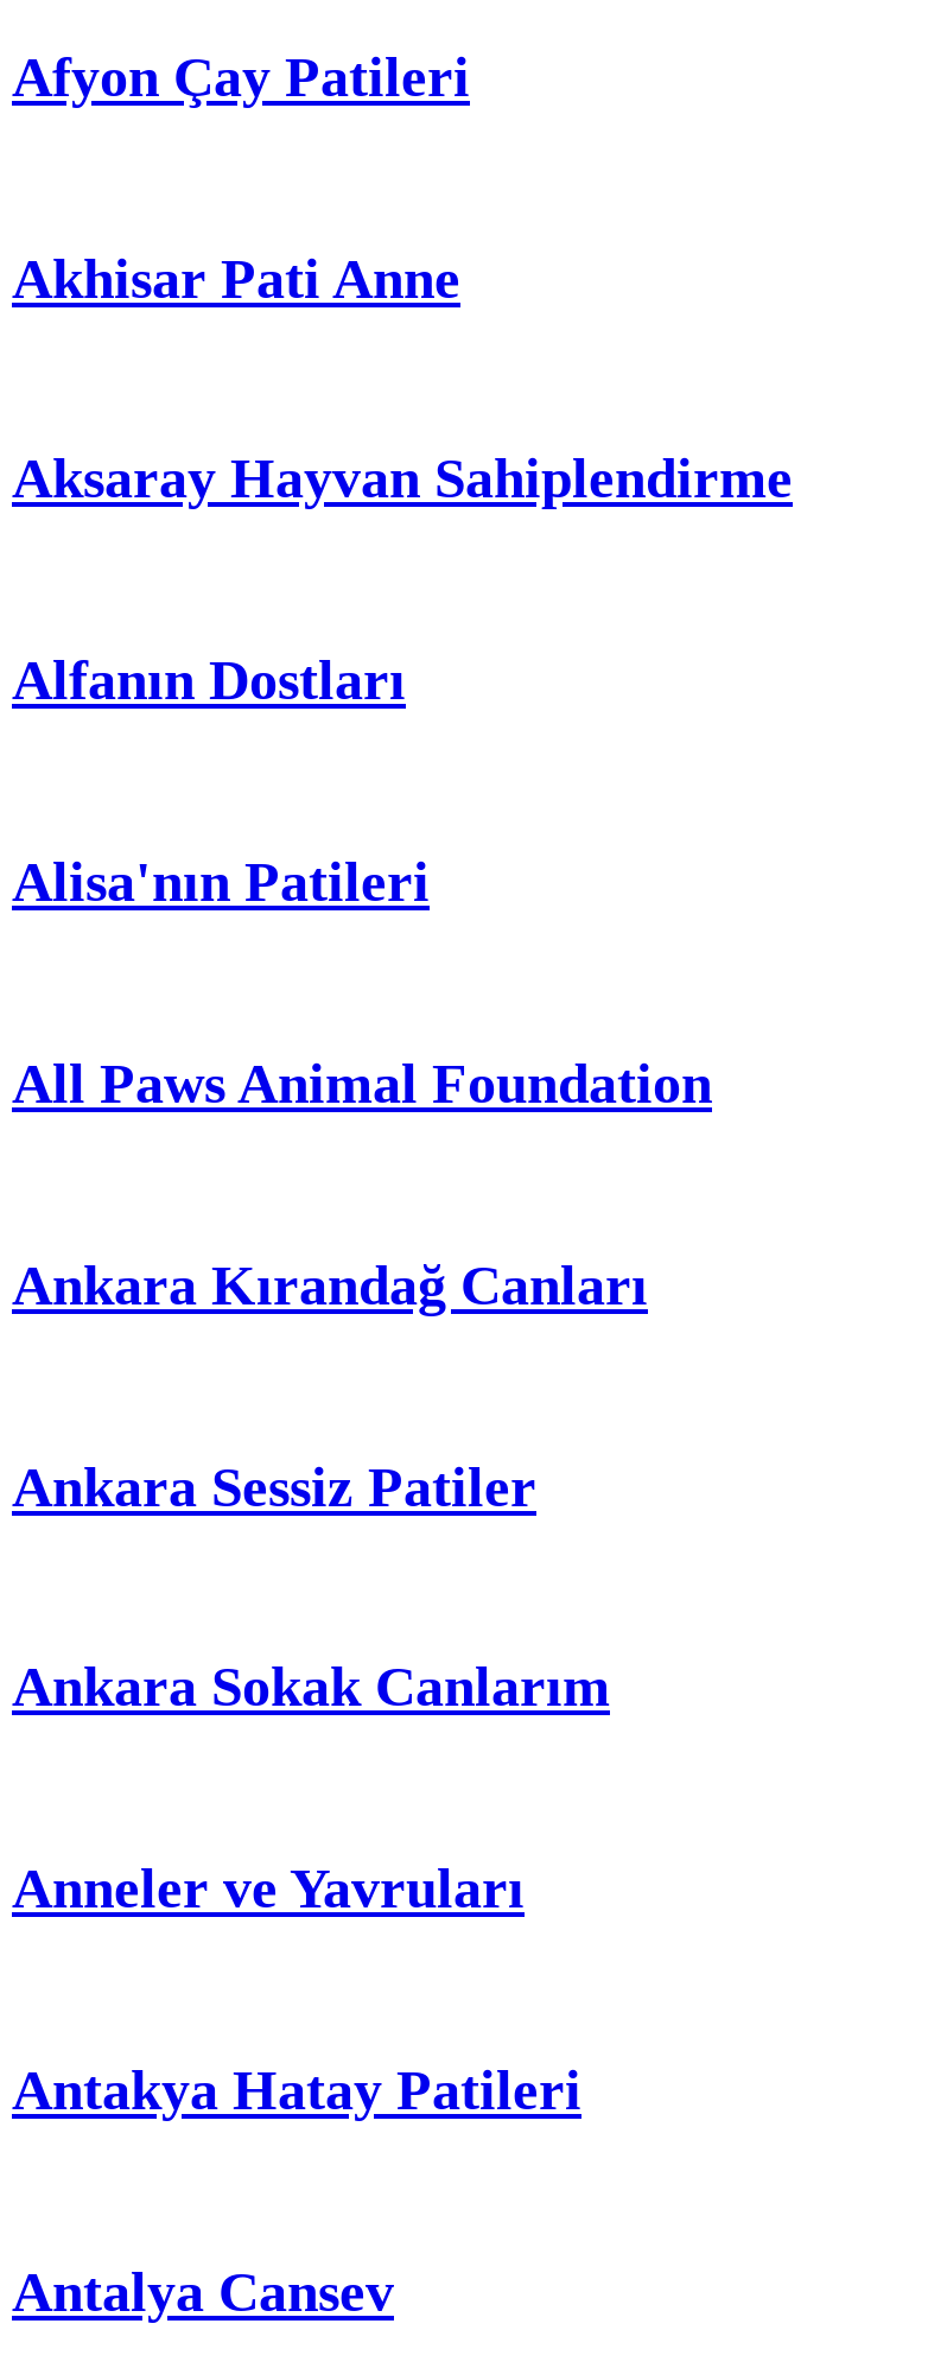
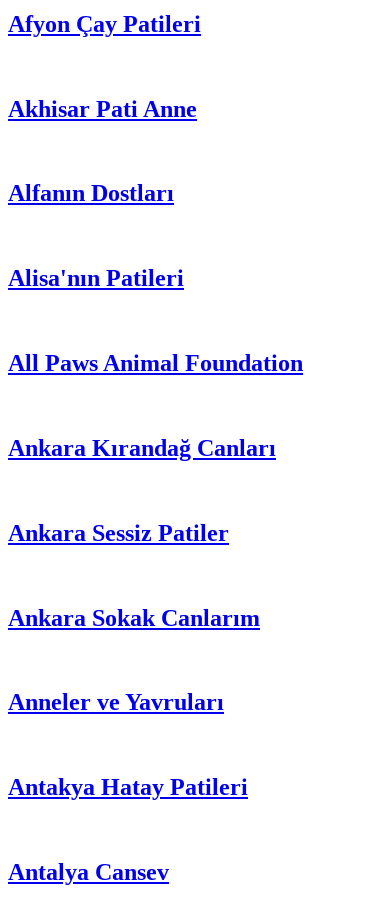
[12,449,793,510] Aksaray Hayvan Sahiplendirme -> none

